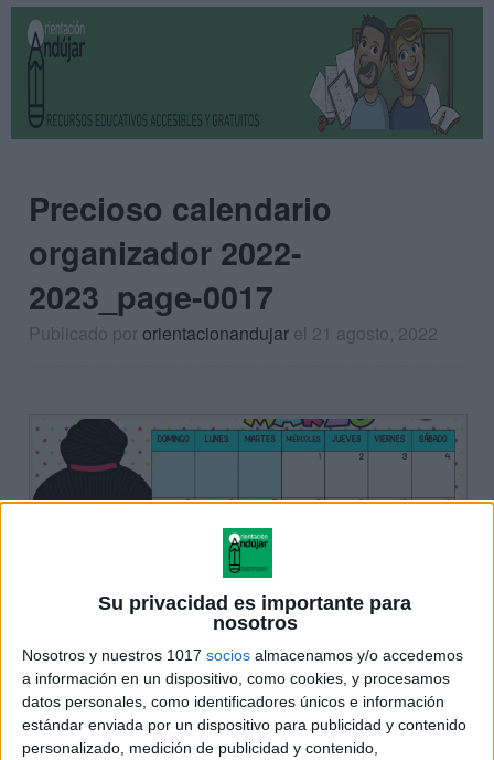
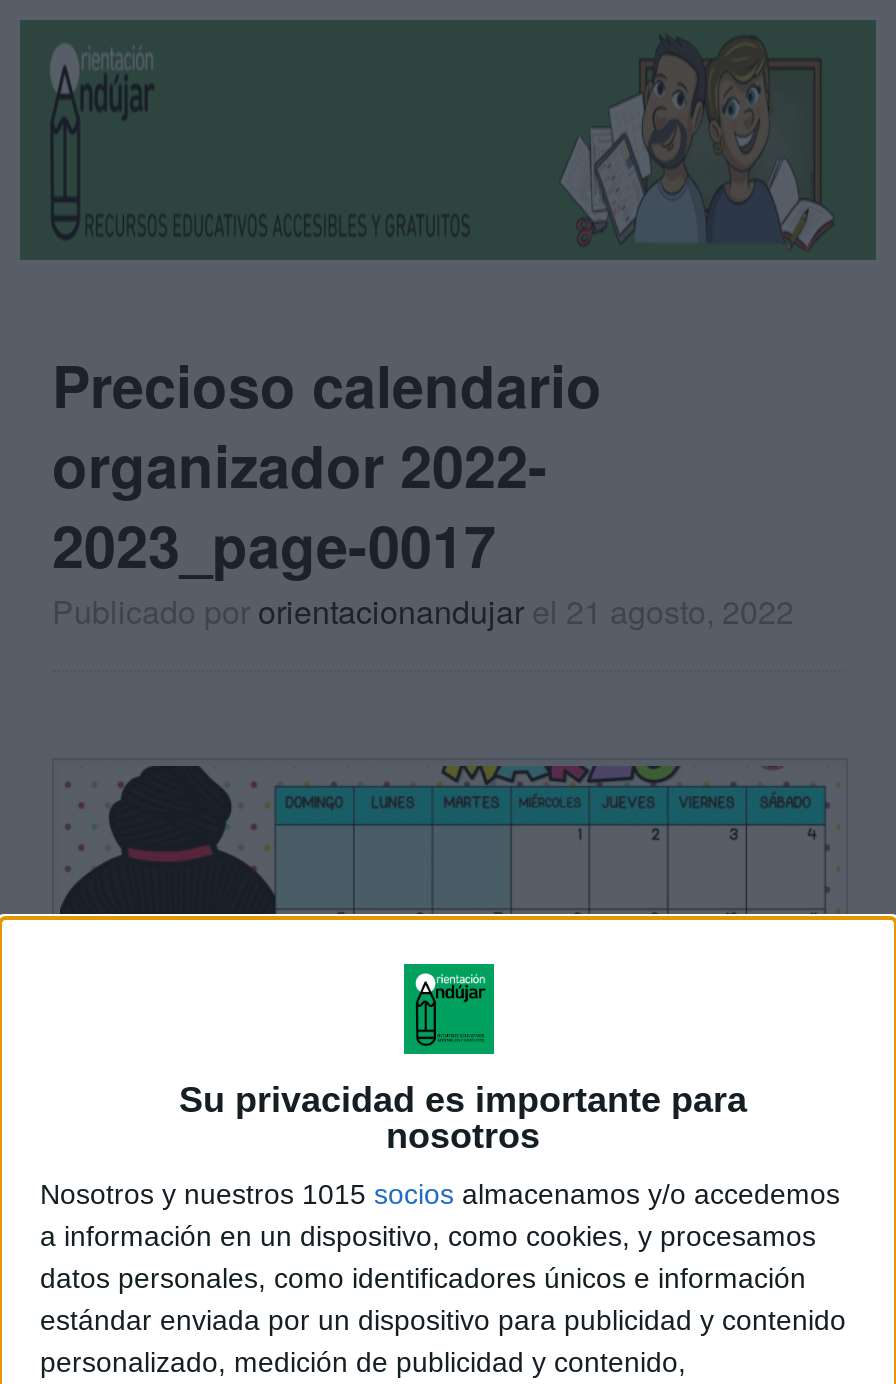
[22,646,463,664] Nosotros y nuestros 1017 socios almacenamos y/o accedemos -> [40,1177,840,1209] Nosotros y nuestros 1015 socios almacenamos y/o accedemos

